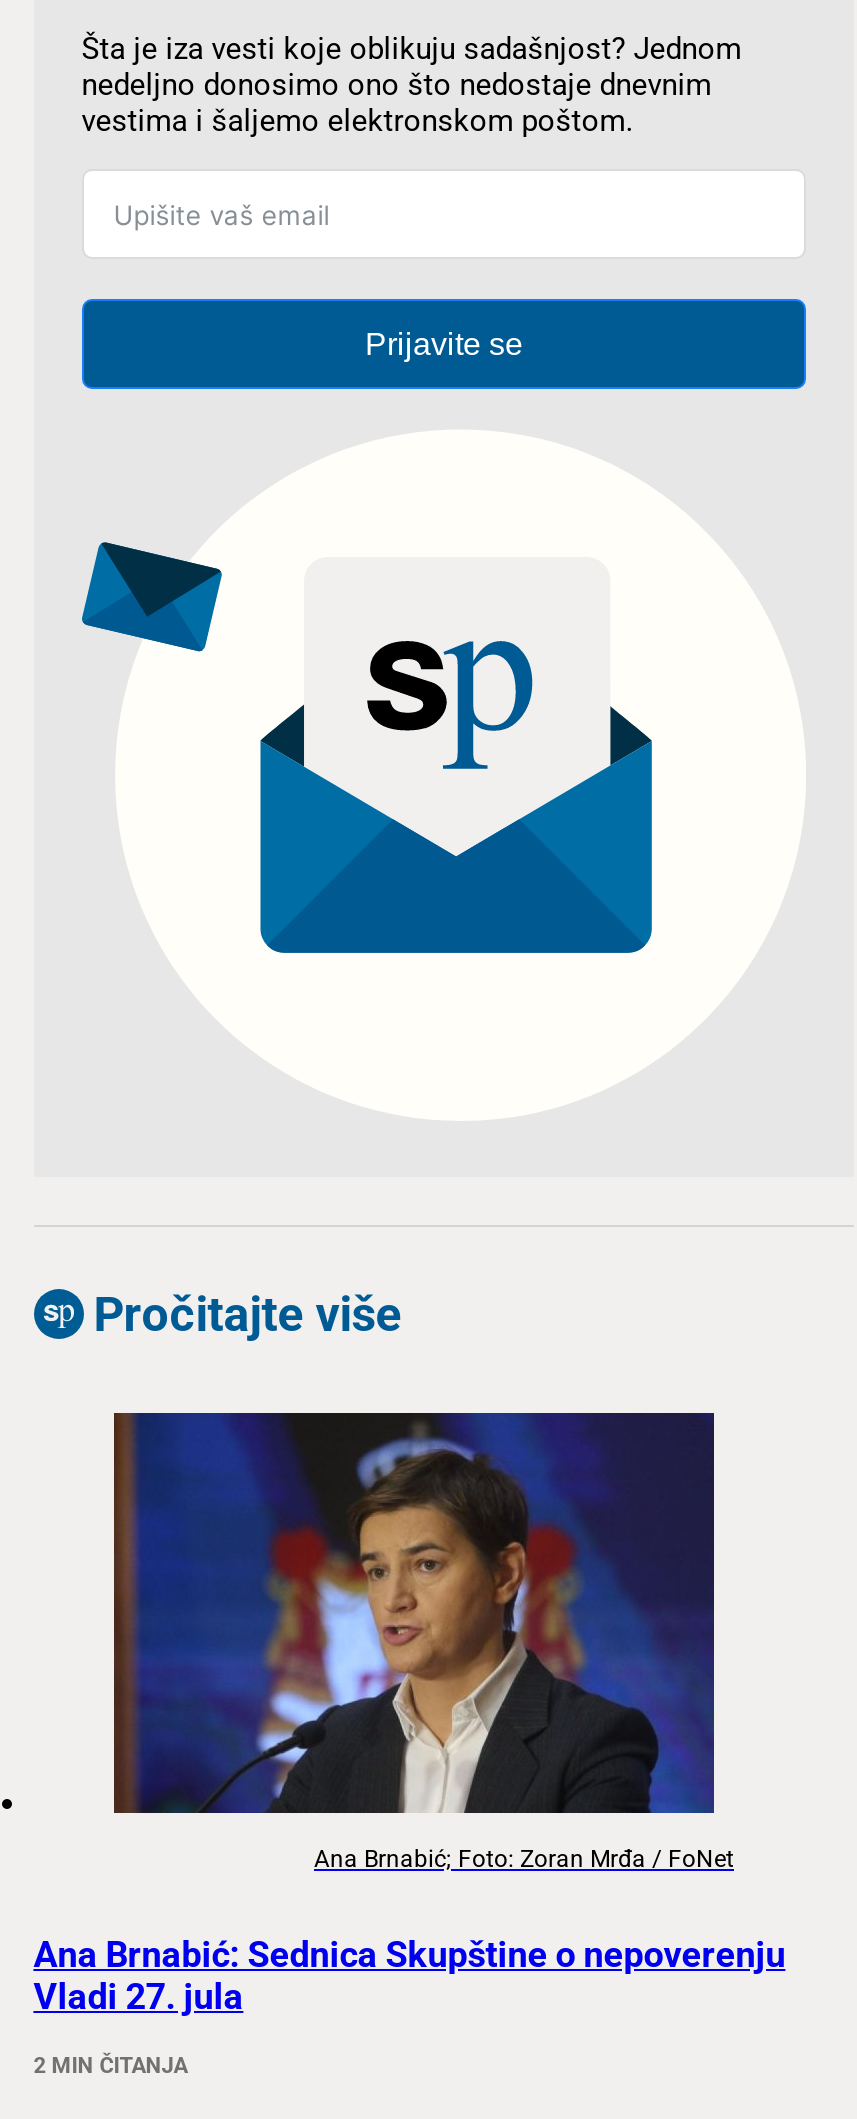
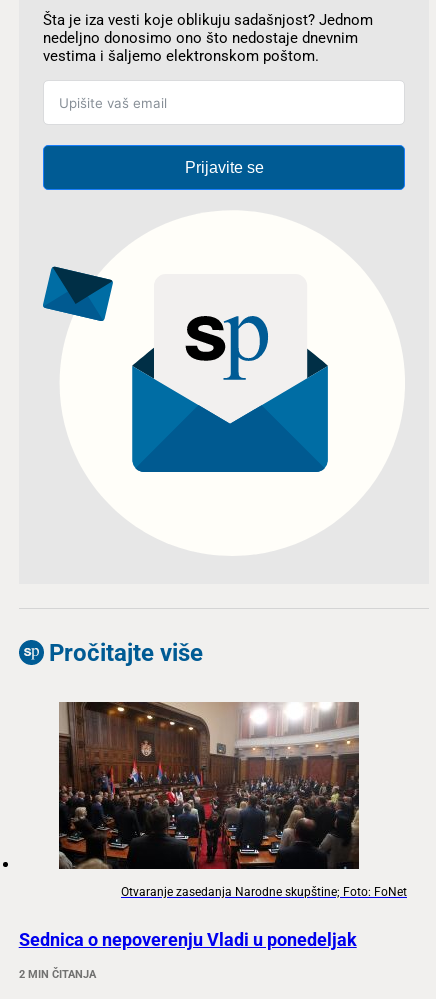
[112,1411,734,1873] [image] | Ana Brnabić; Foto: Zoran Mrđa / FoNet -> [59,701,407,899] [image] | Otvaranje zasedanja Narodne skupštine; Foto: FoNet
[33,1933,785,2017] Ana Brnabić: Sednica Skupštine o nepoverenju | Vladi 27. jula -> [19,929,357,950] Sednica o nepoverenju Vladi u ponedeljak

